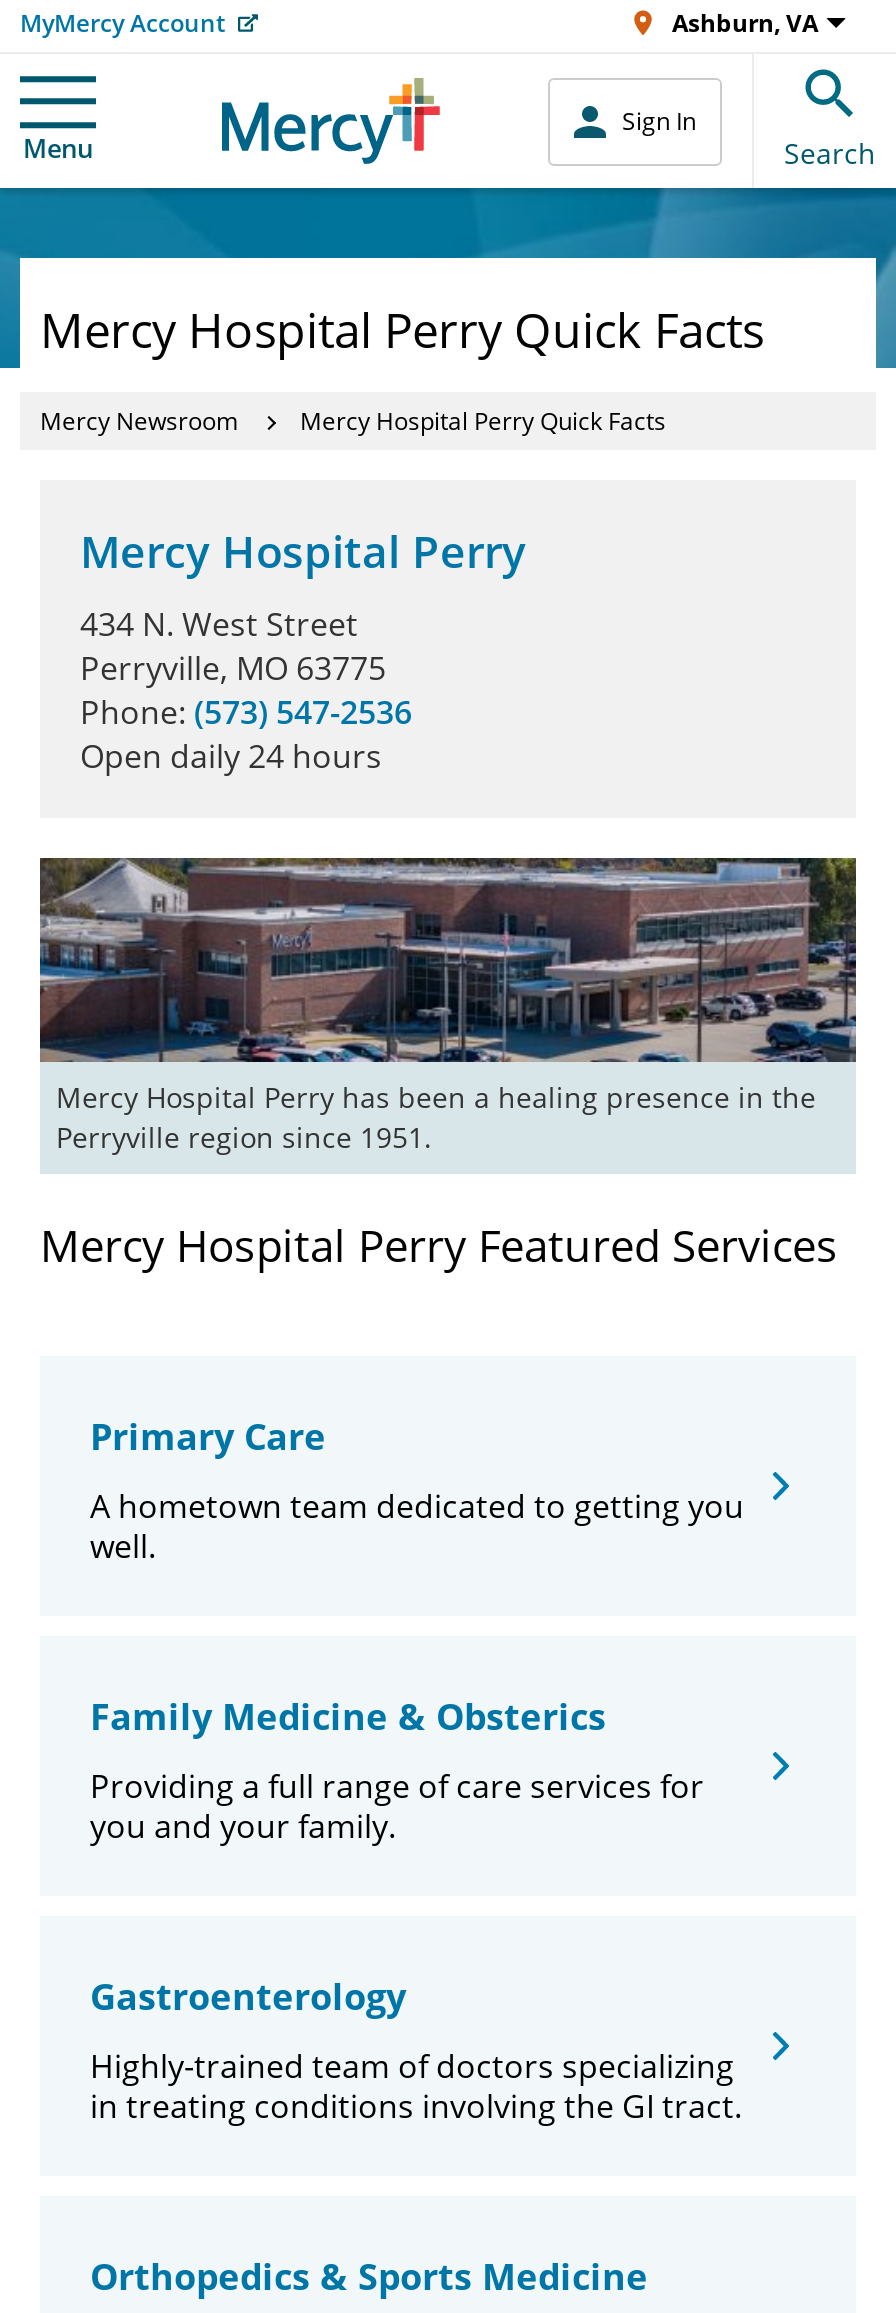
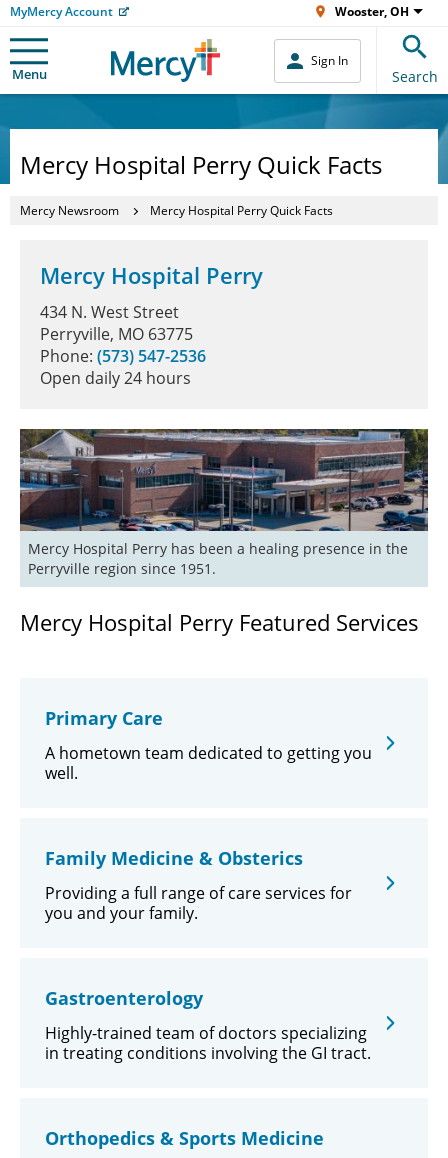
[672,6,818,40] Ashburn, VA -> [335,3,409,20] Wooster, OH

